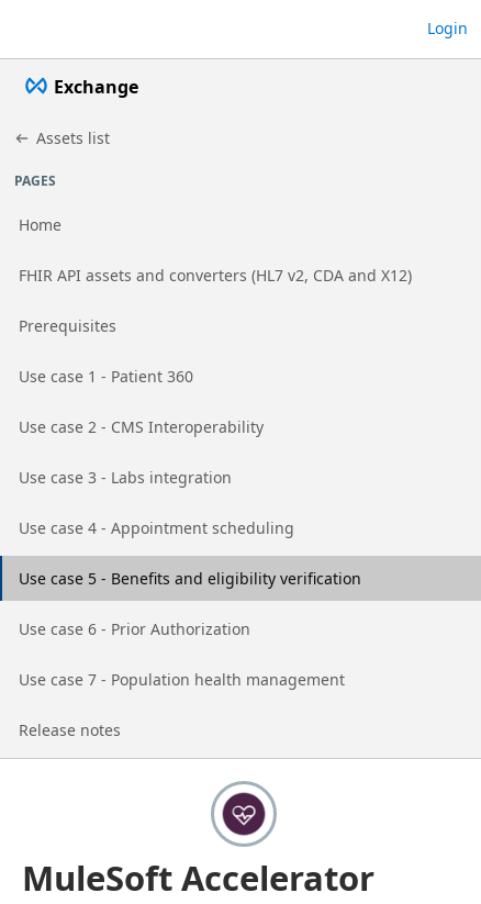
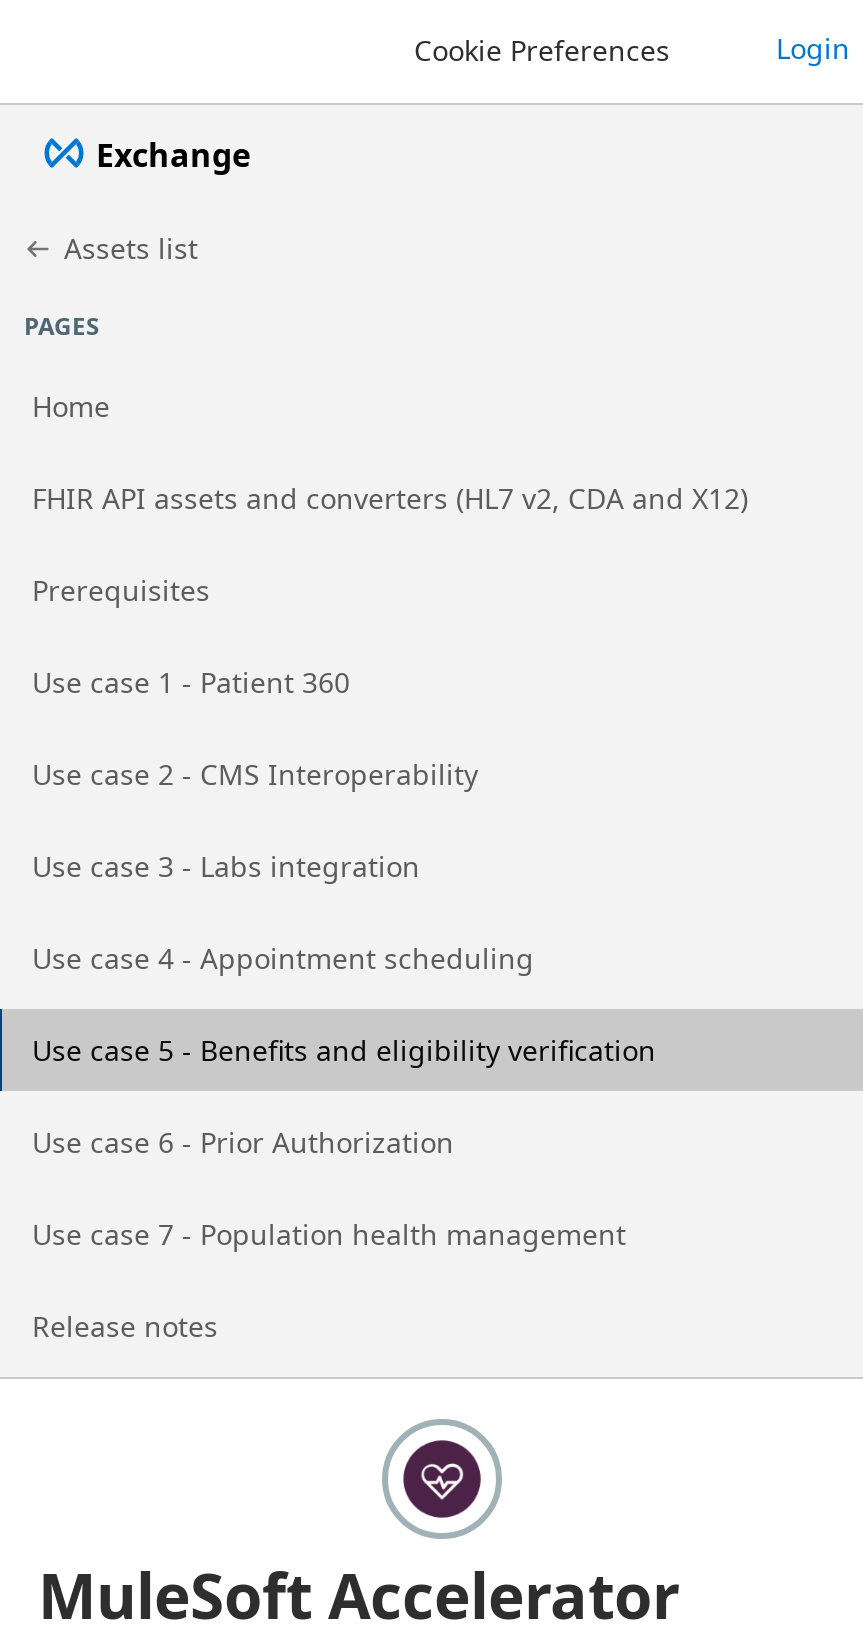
none -> [414,30,670,68] Cookie Preferences

